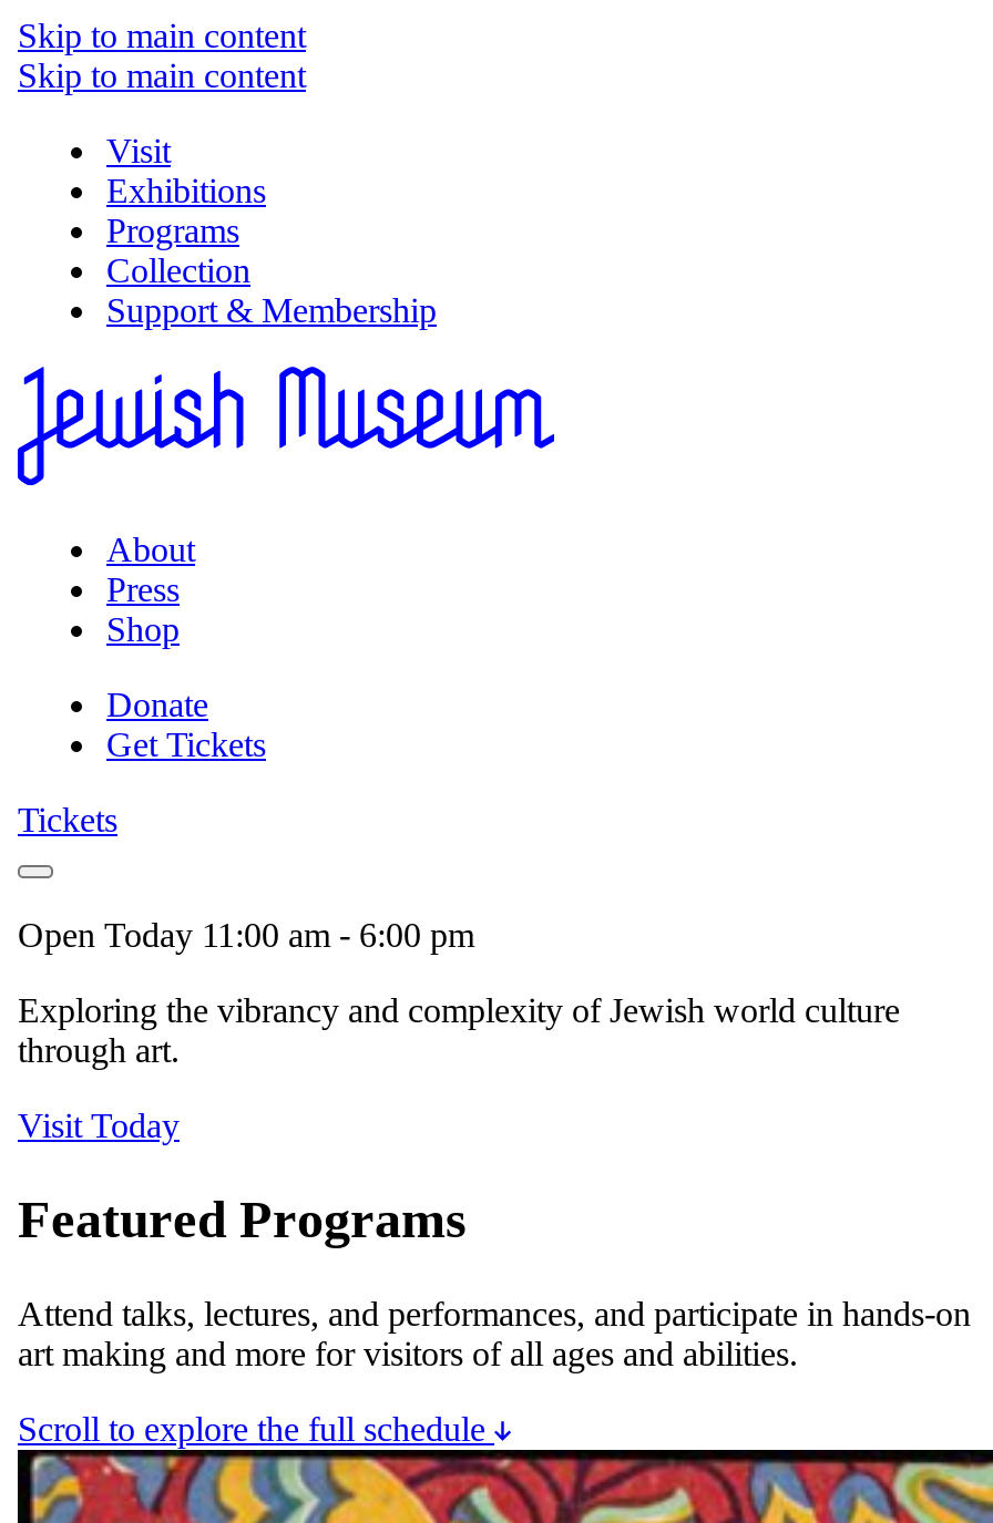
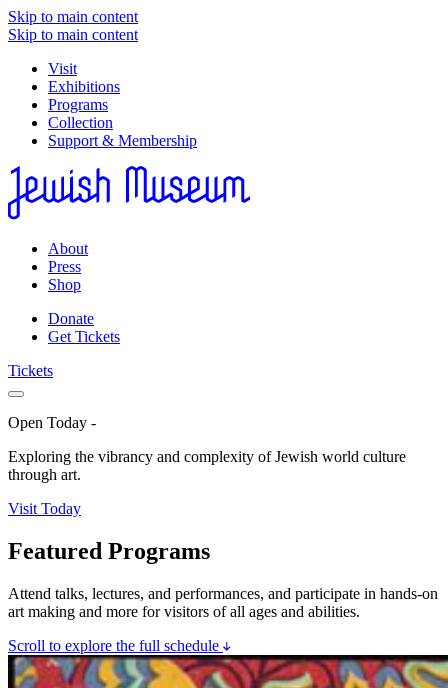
[18,916,474,954] Open Today 11:00 am - 6:00 pm -> [8,414,96,431] Open Today -

